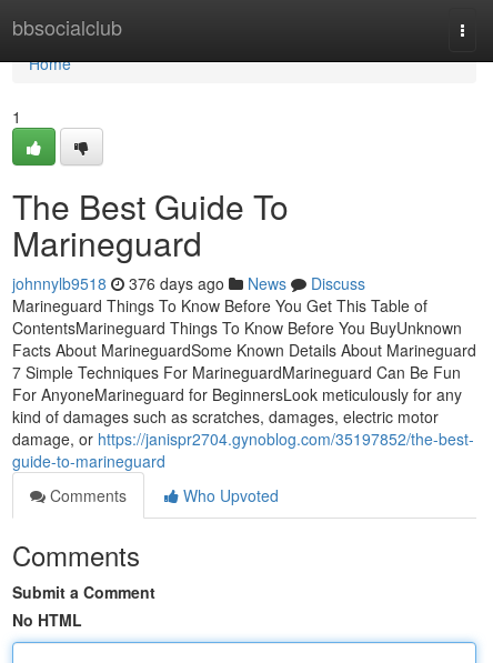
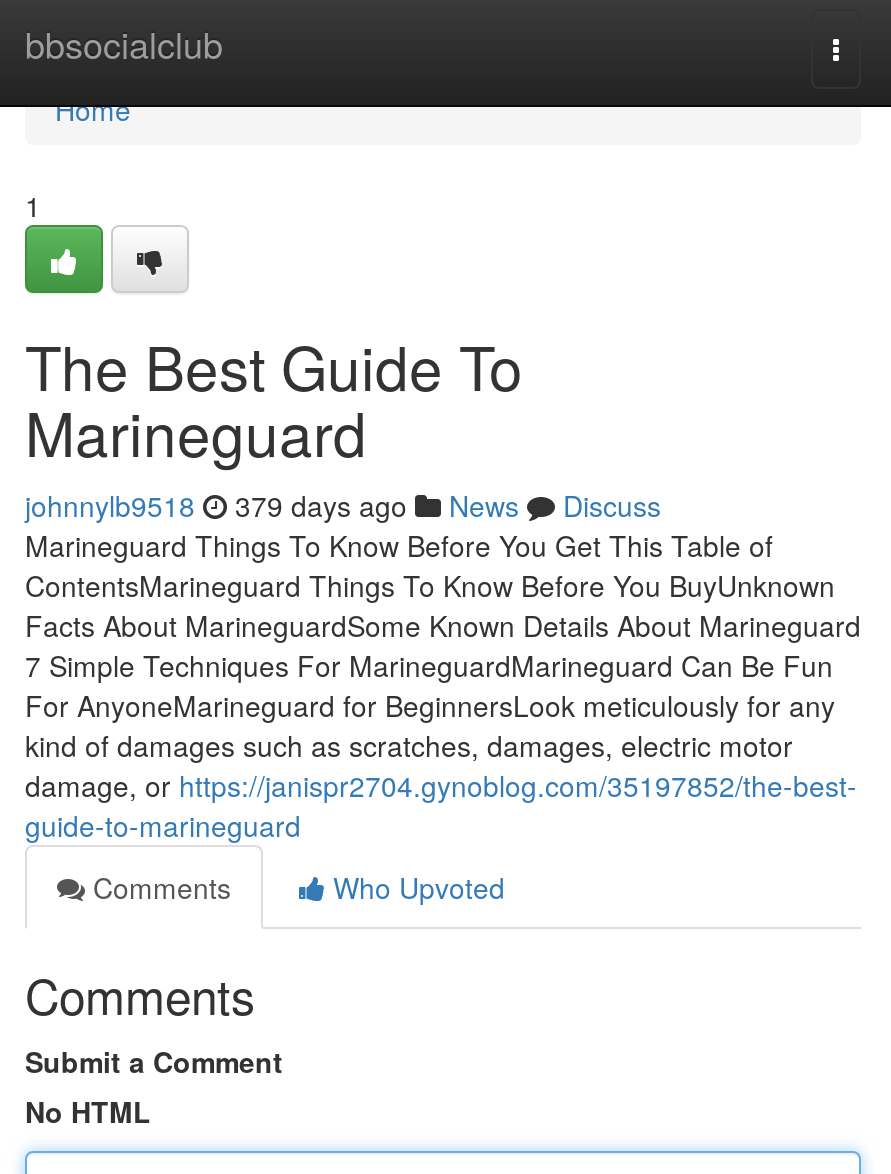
[12,272,365,294] johnnylb9518 376 days ago News Discuss -> [25,485,661,525] johnnylb9518 379 days ago News Discuss

